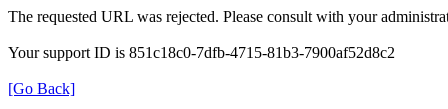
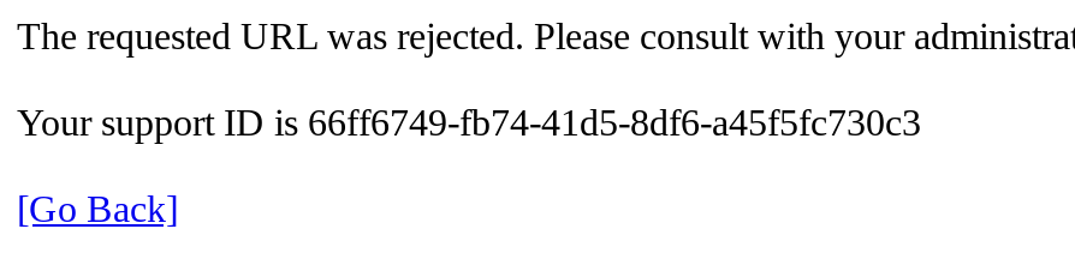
[8,44,395,61] Your support ID is 851c18c0-7dfb-4715-81b3-7900af52d8c2 -> [17,102,921,143] Your support ID is 66ff6749-fb74-41d5-8df6-a45f5fc730c3

